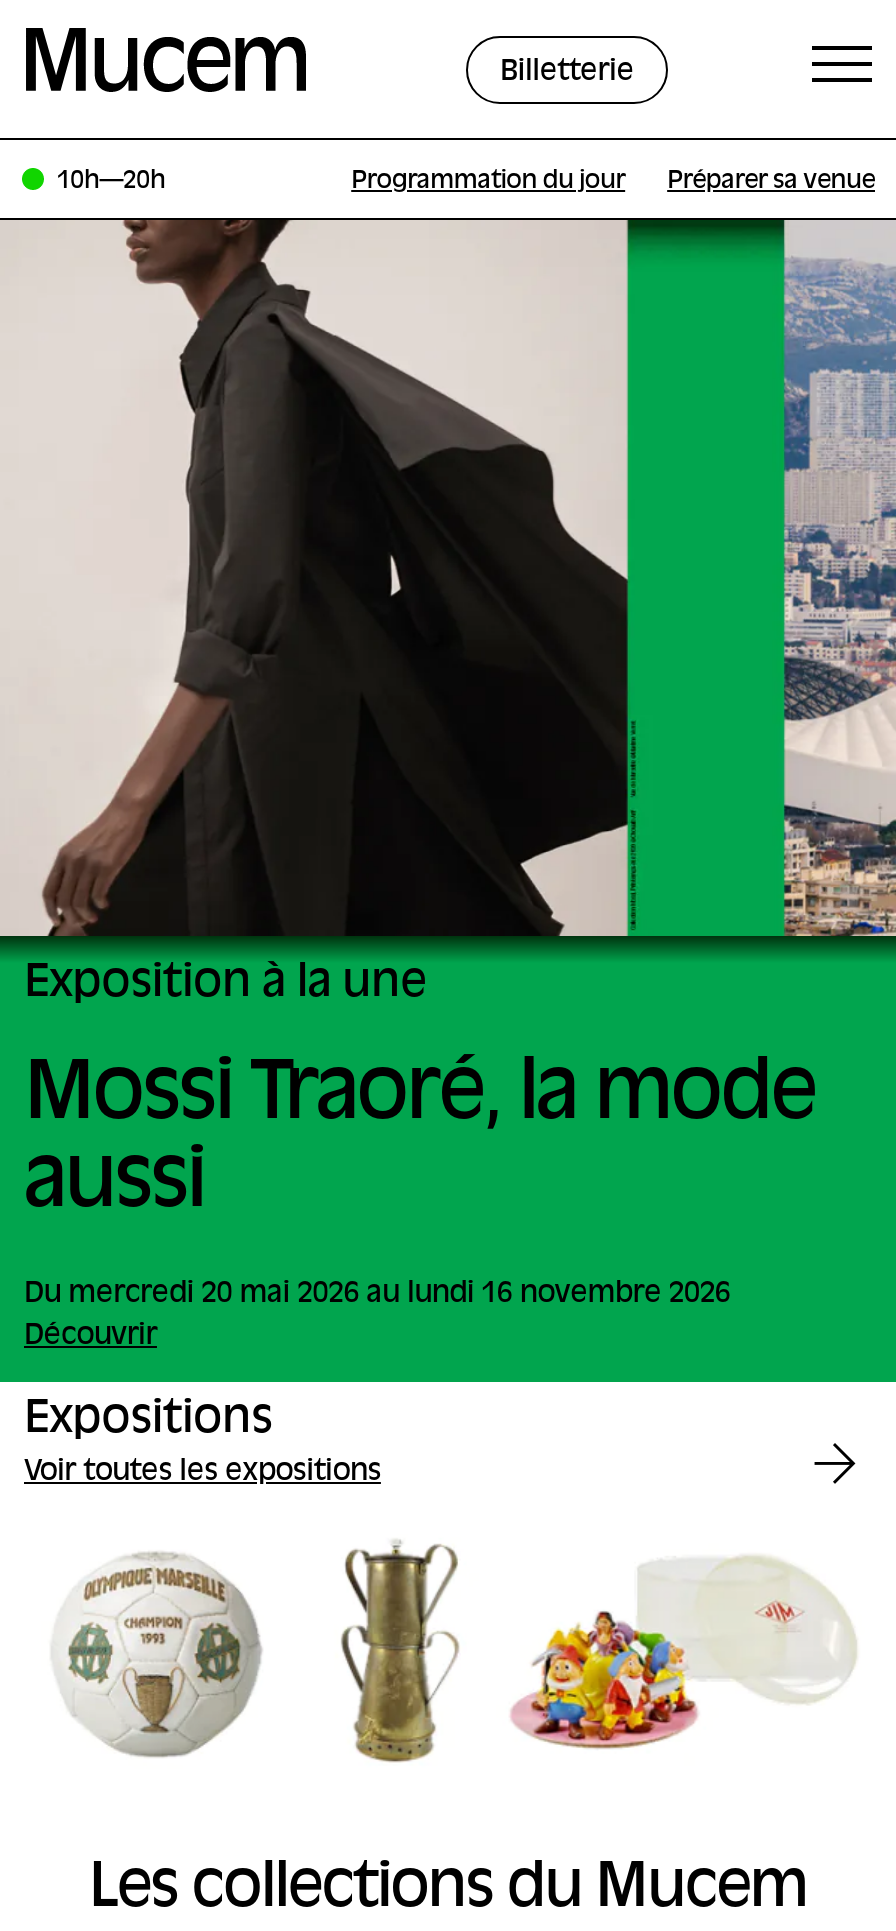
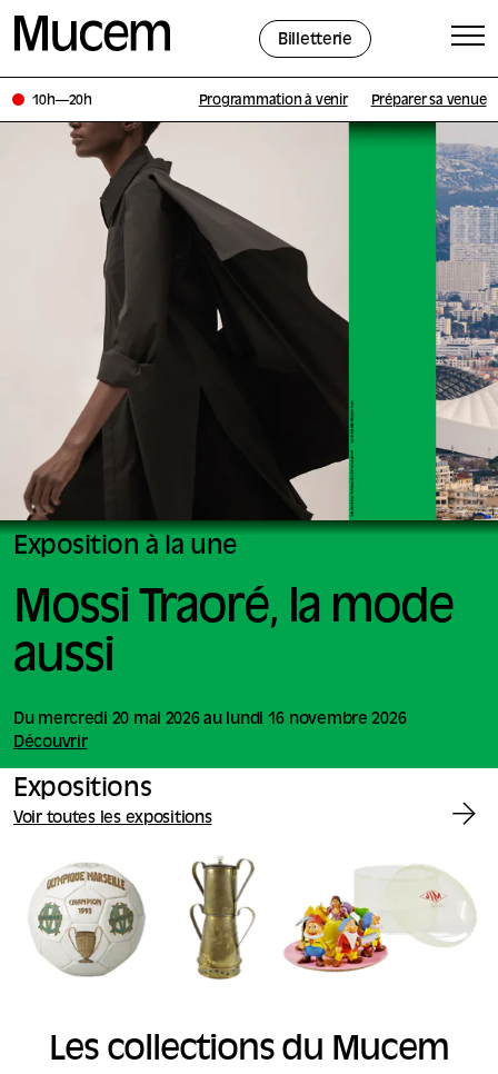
[351,169,625,193] Programmation du jour -> [199,94,347,107] Programmation à venir

